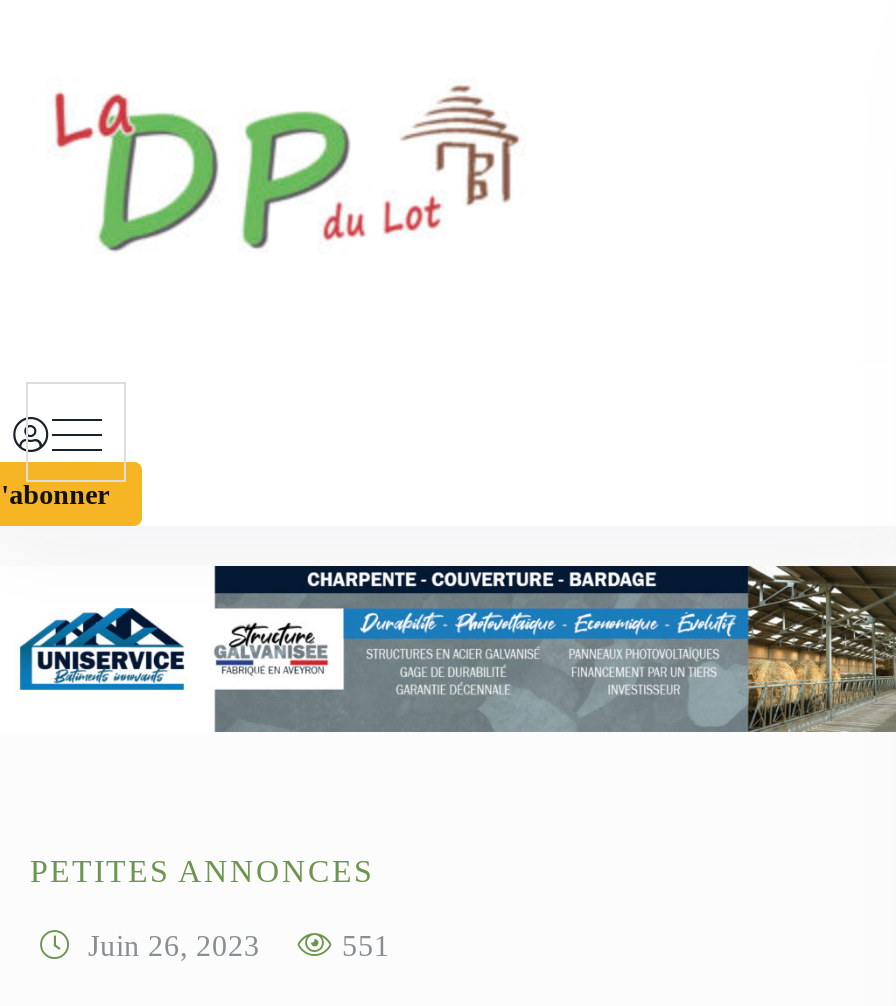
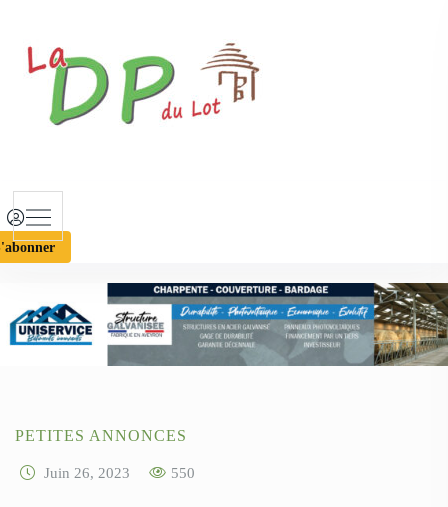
[342,930,390,962] 551 -> [171,465,195,481] 550

